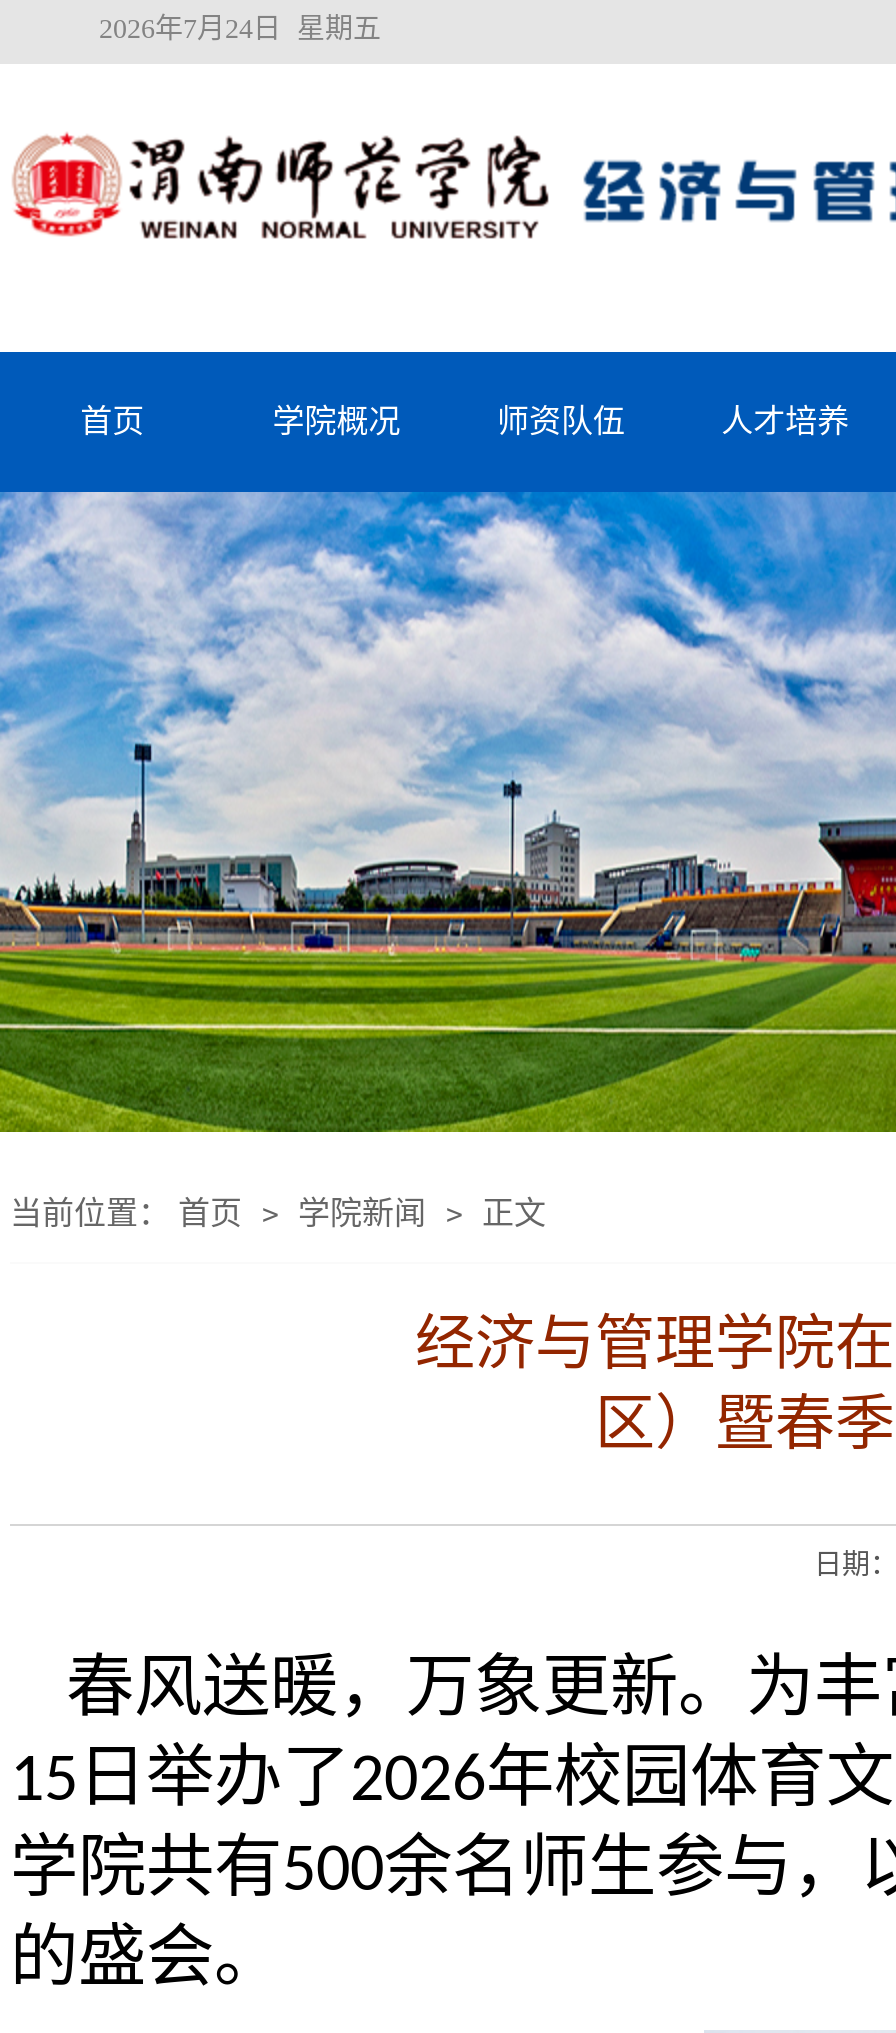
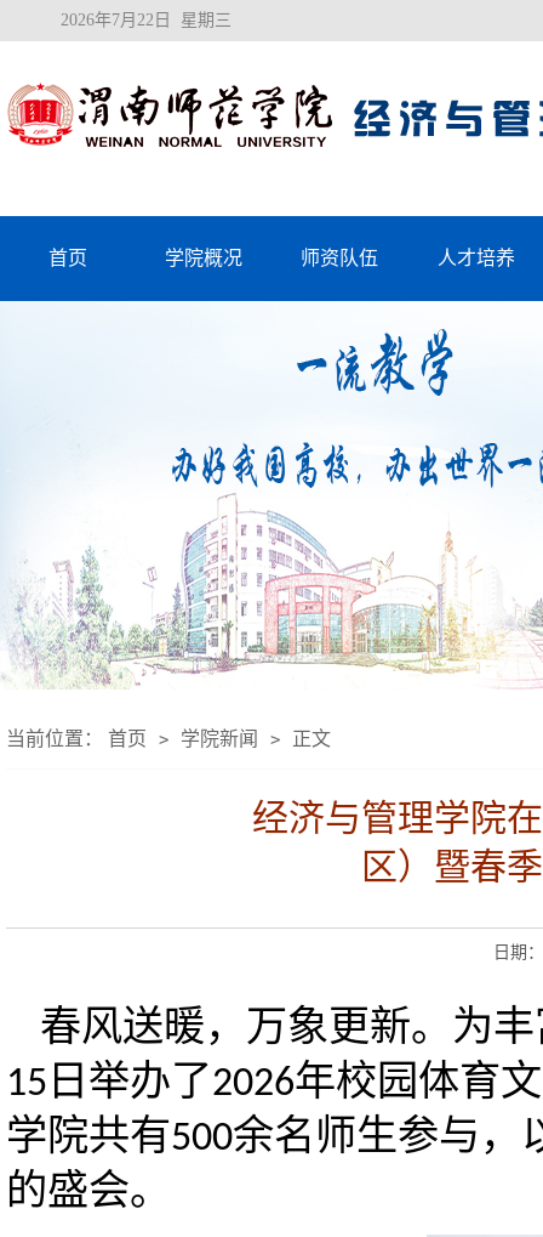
[99,14,381,44] 2026年7月24日 星期五 -> [60,11,231,29] 2026年7月22日 星期三
[6,492,890,1134] [image] -> [4,300,539,690] [image]

